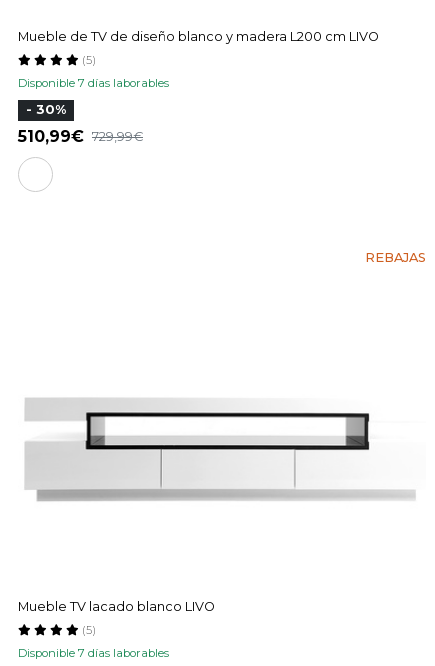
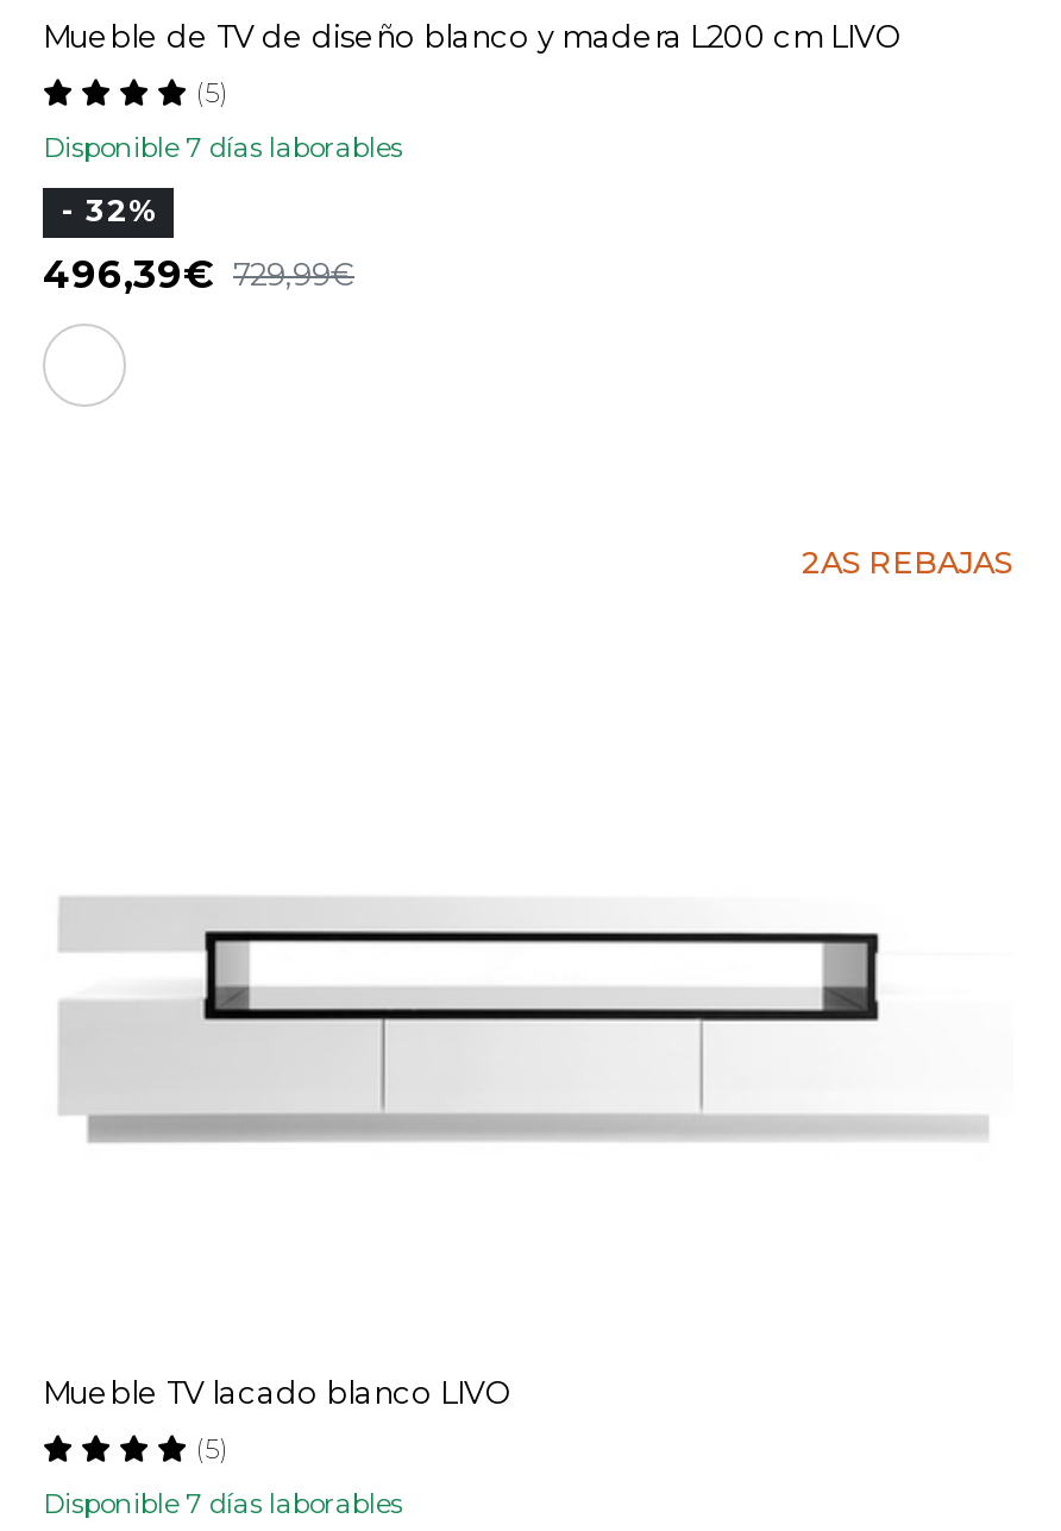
[26,102,66,117] - 30% -> [62,193,155,229] - 32%
[18,127,143,146] 510,99 729,99 -> [43,251,354,297] 496,39 729,99
[365,250,426,265] REBAJAS -> [802,544,1013,580] 2AS REBAJAS

